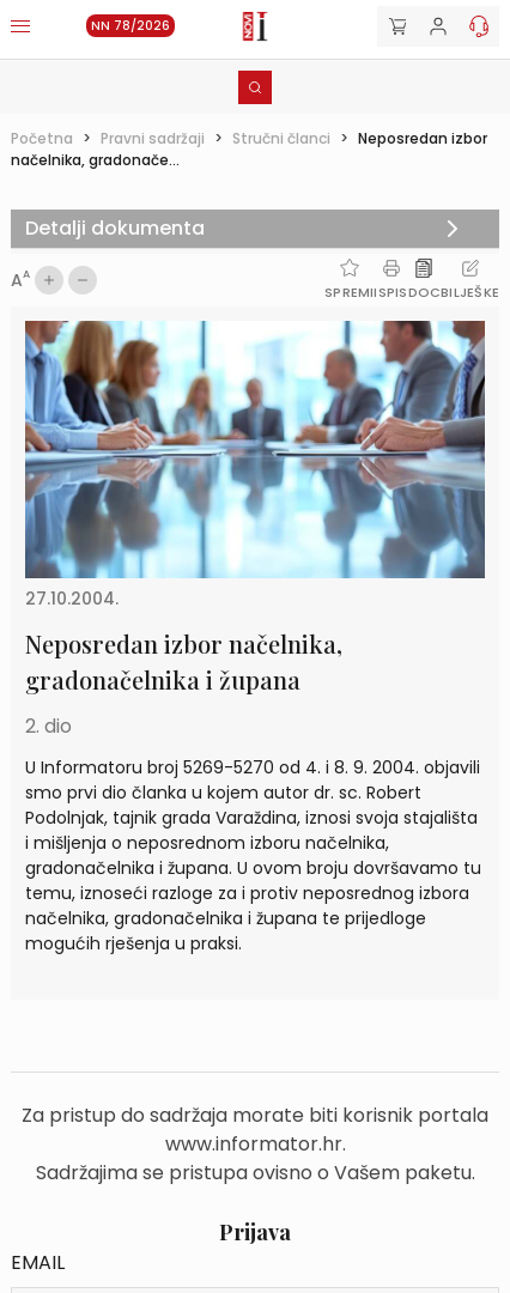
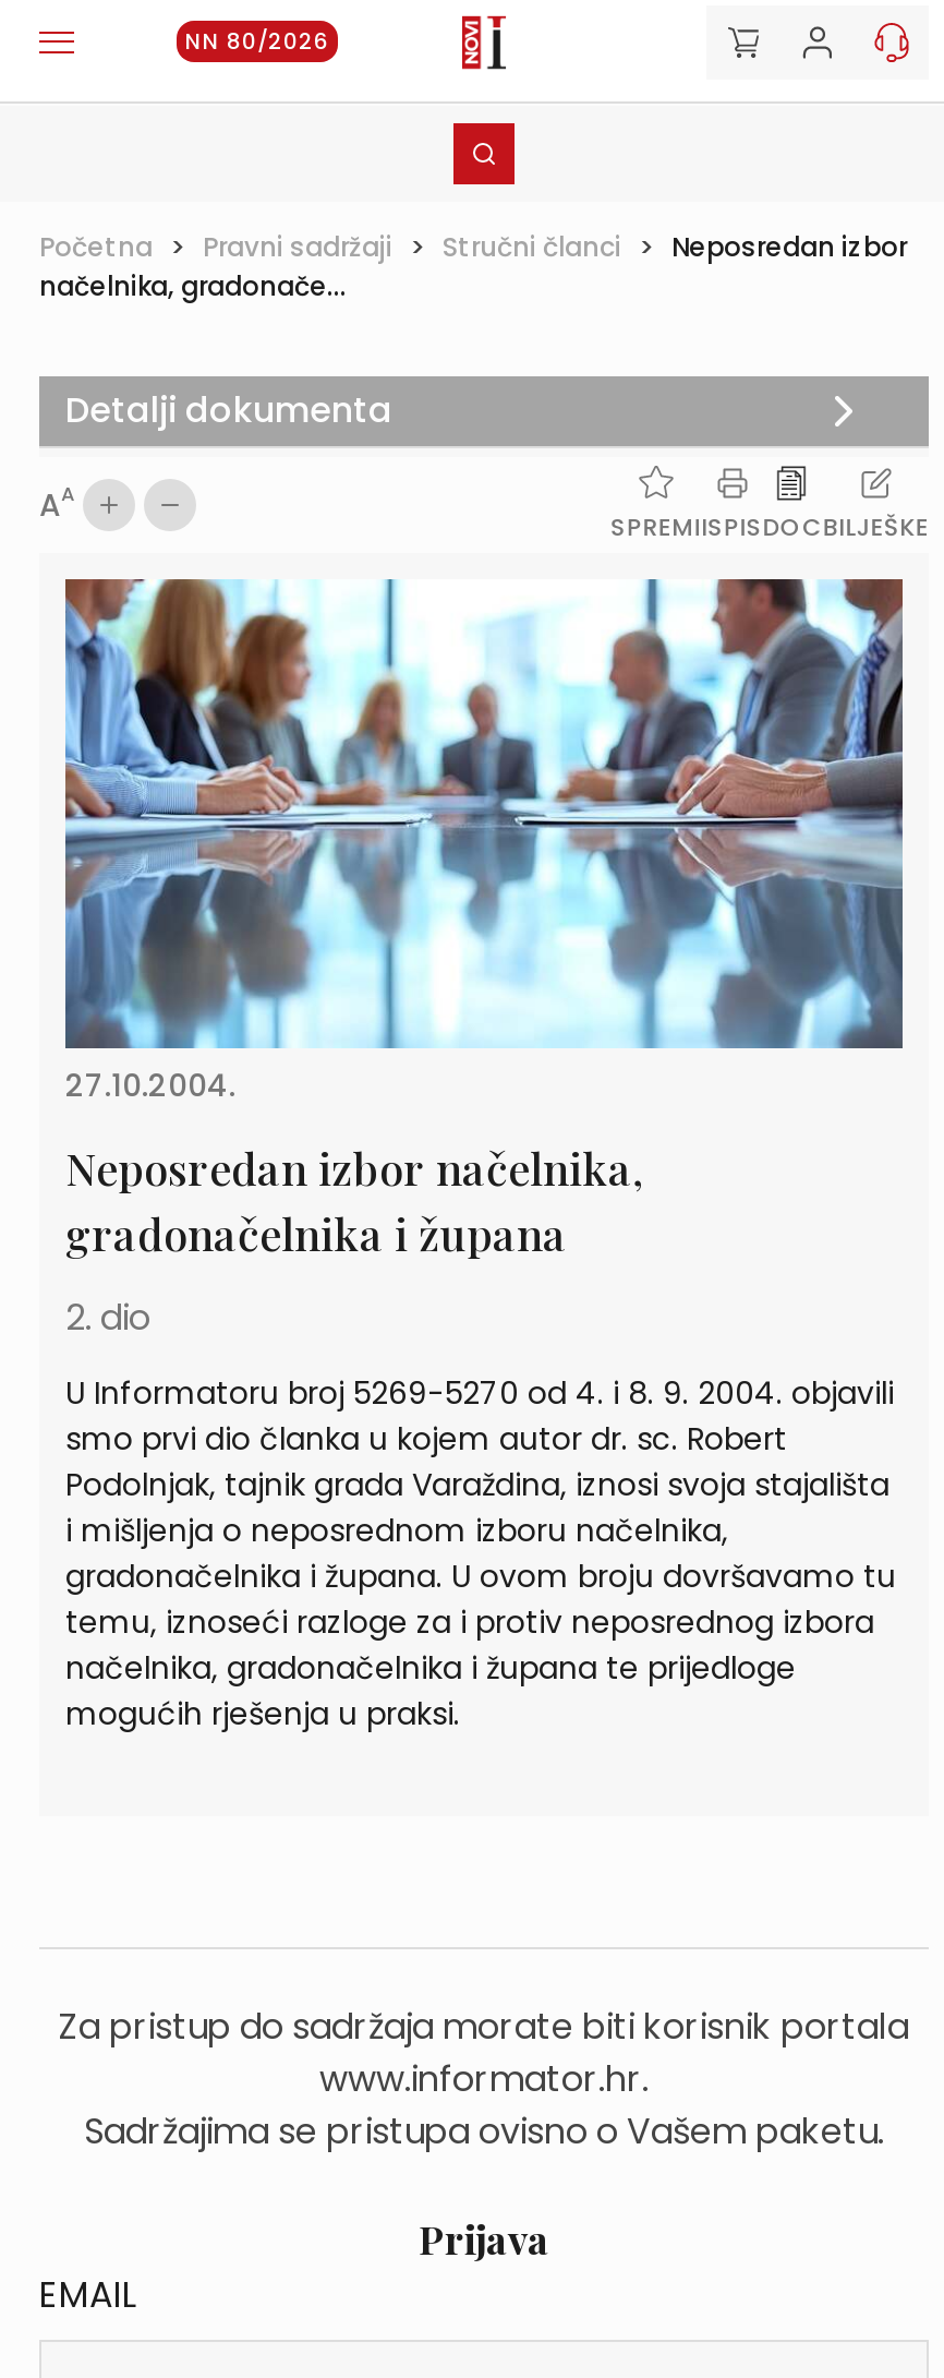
[91,17,170,35] NN 78/2026 -> [185,25,329,58] NN 80/2026

